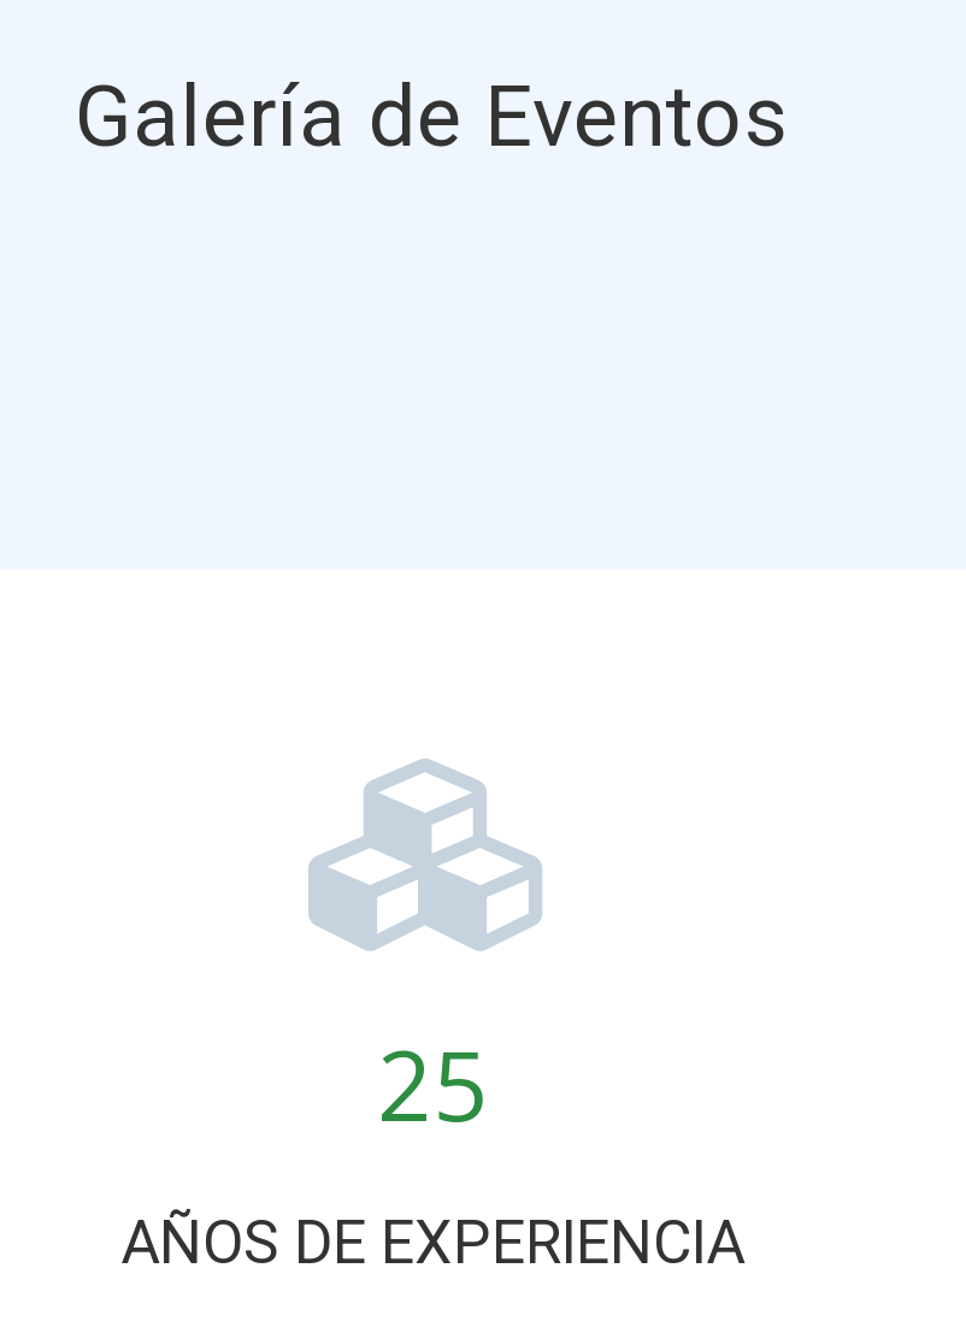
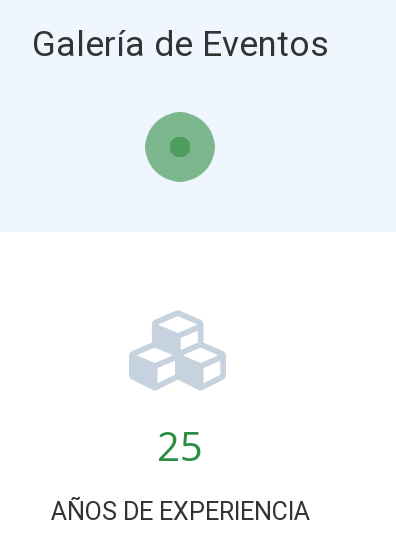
none -> [144,111,216,183] [image]

